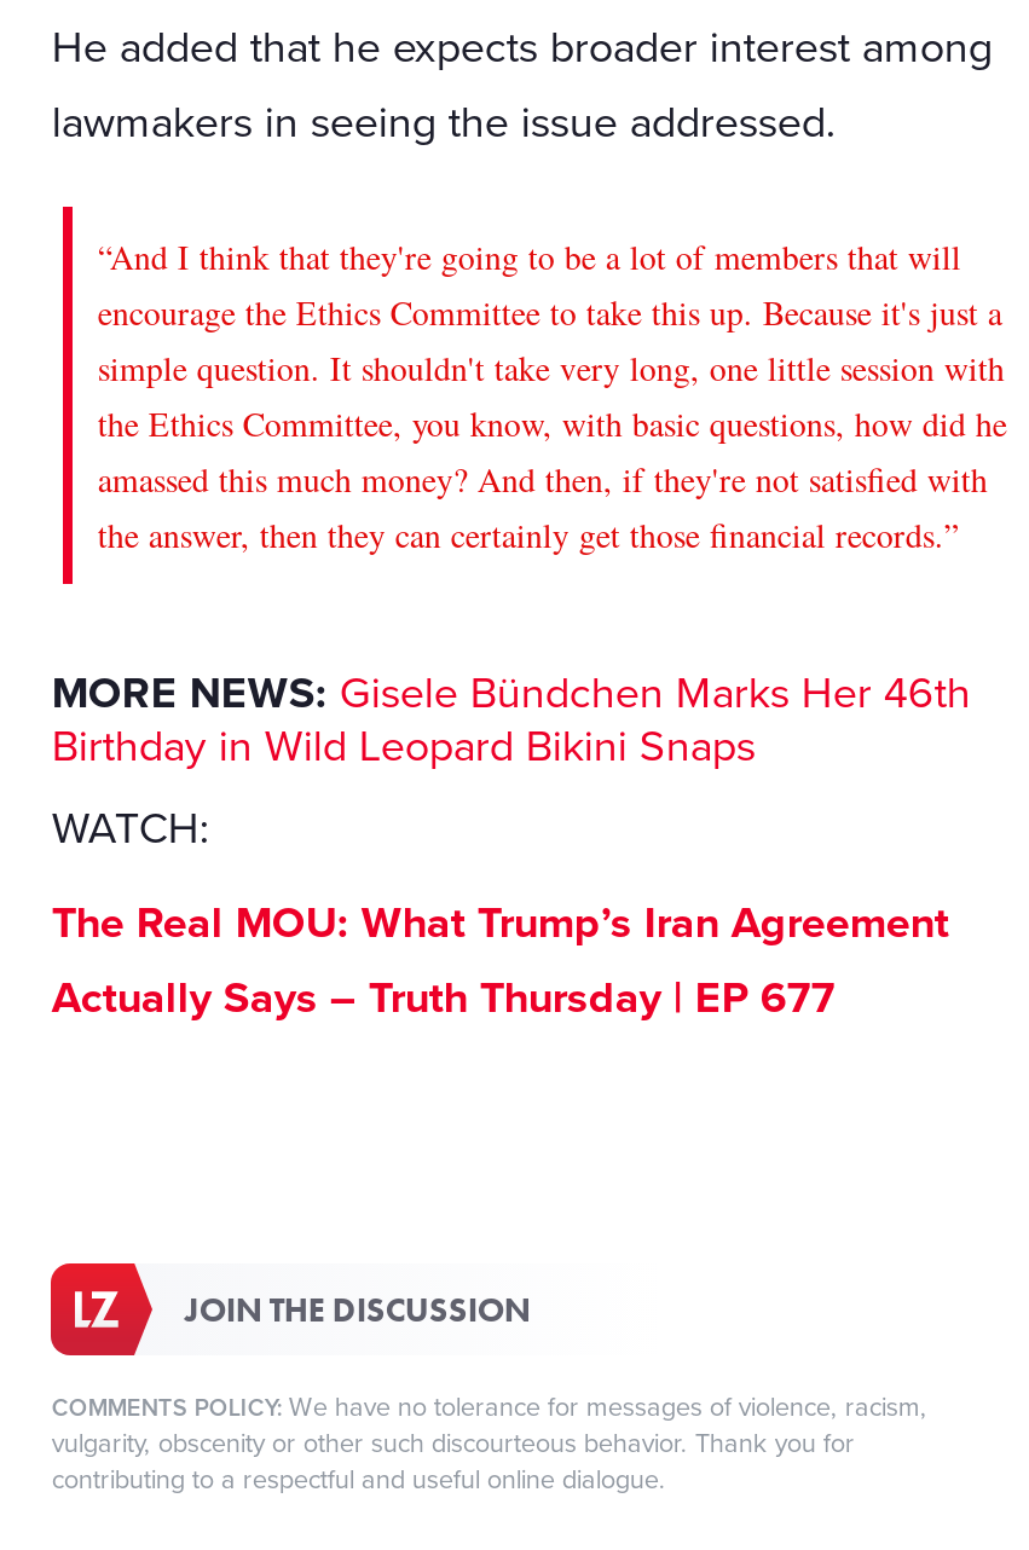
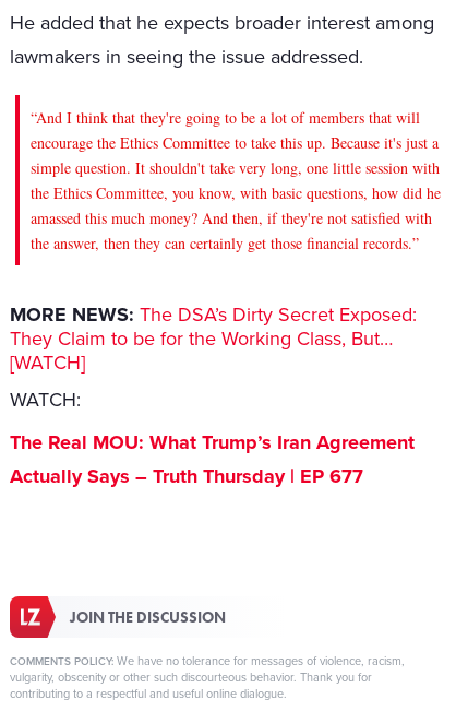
[52,667,971,774] MORE NEWS: Gisele Bündchen Marks Her 46th | Birthday in Wild Leopard Bikini Snaps -> [10,303,417,375] MORE NEWS: The DSA’s Dirty Secret Exposed: | They Claim to be for the Working Class, But… | [WATCH]

